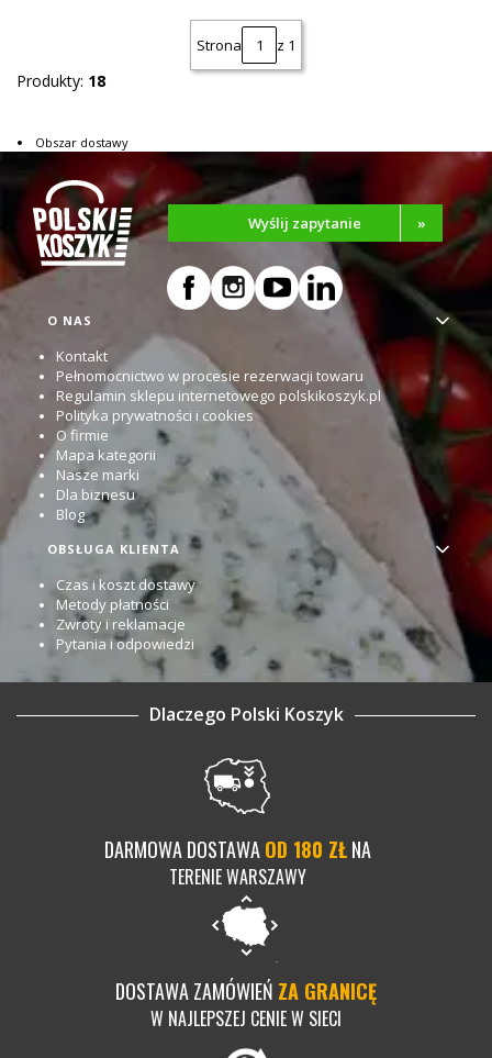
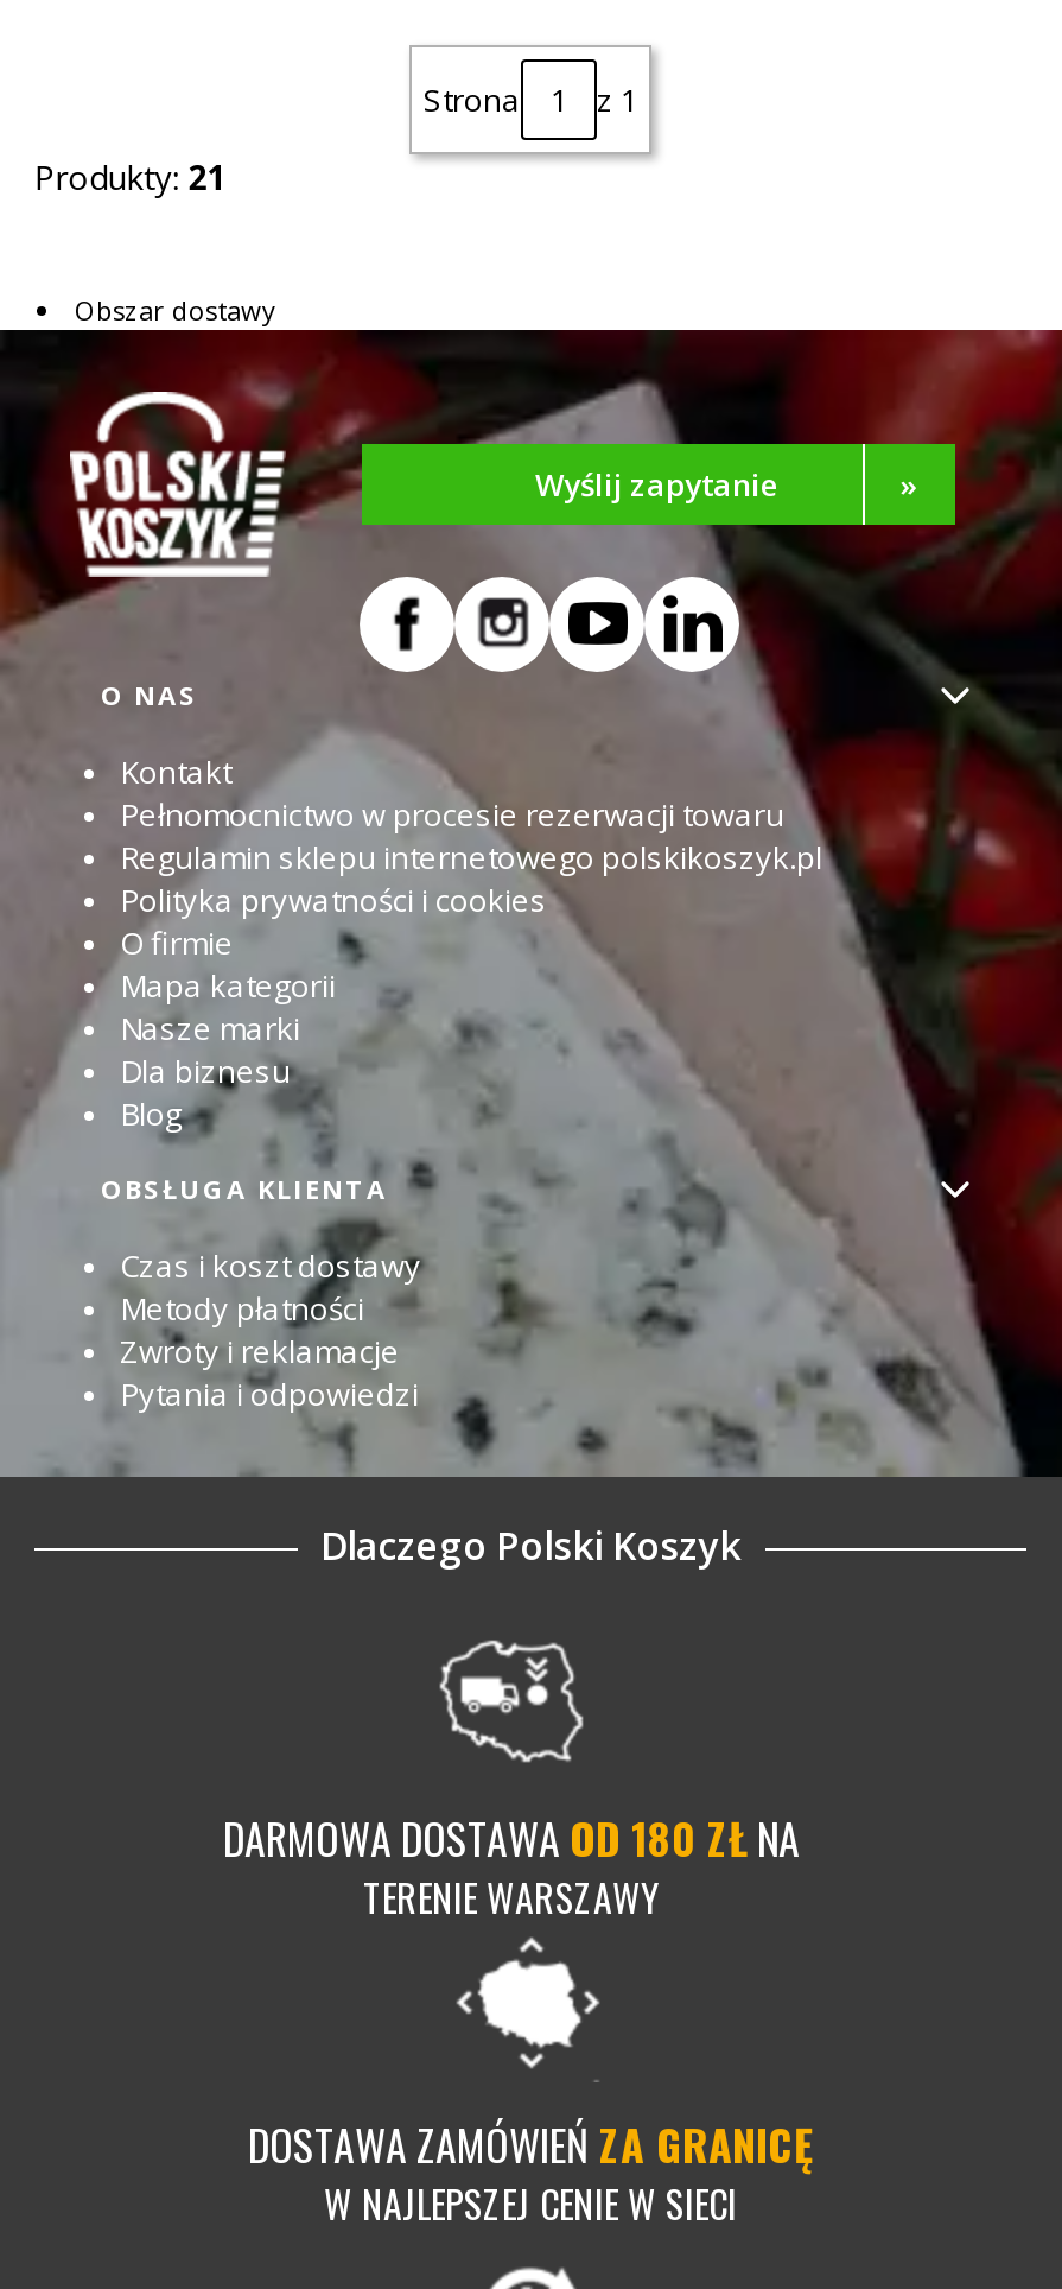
[16,70,105,91] Produkty: 18 -> [34,153,226,198] Produkty: 21

